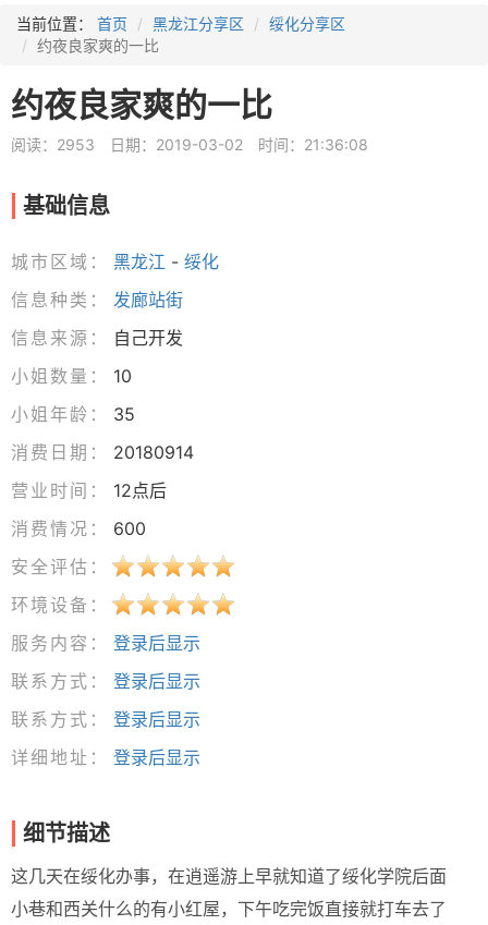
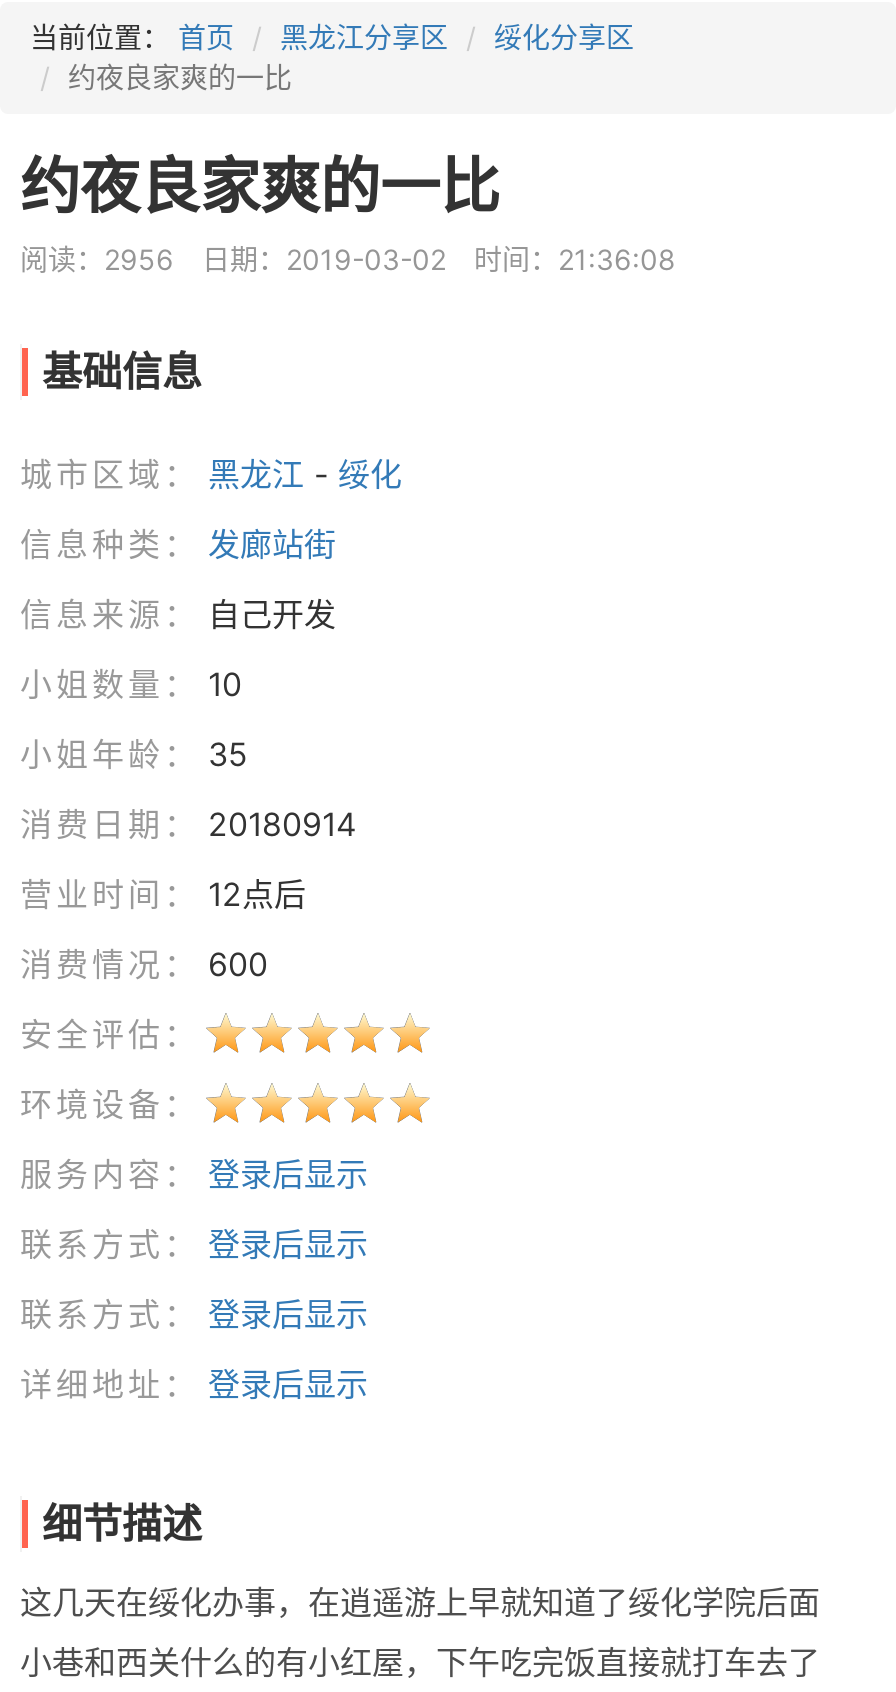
[11,135,368,154] 阅读：2953 日期：2019-03-02 时间：21:36:08 -> [20,242,676,276] 阅读：2956 日期：2019-03-02 时间：21:36:08

